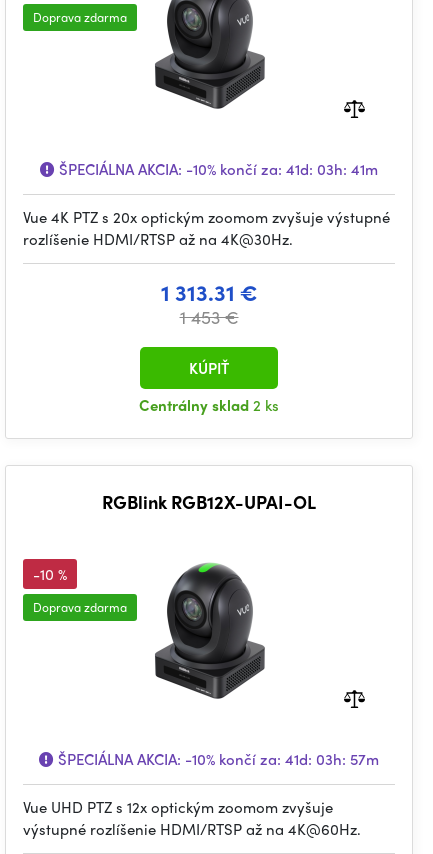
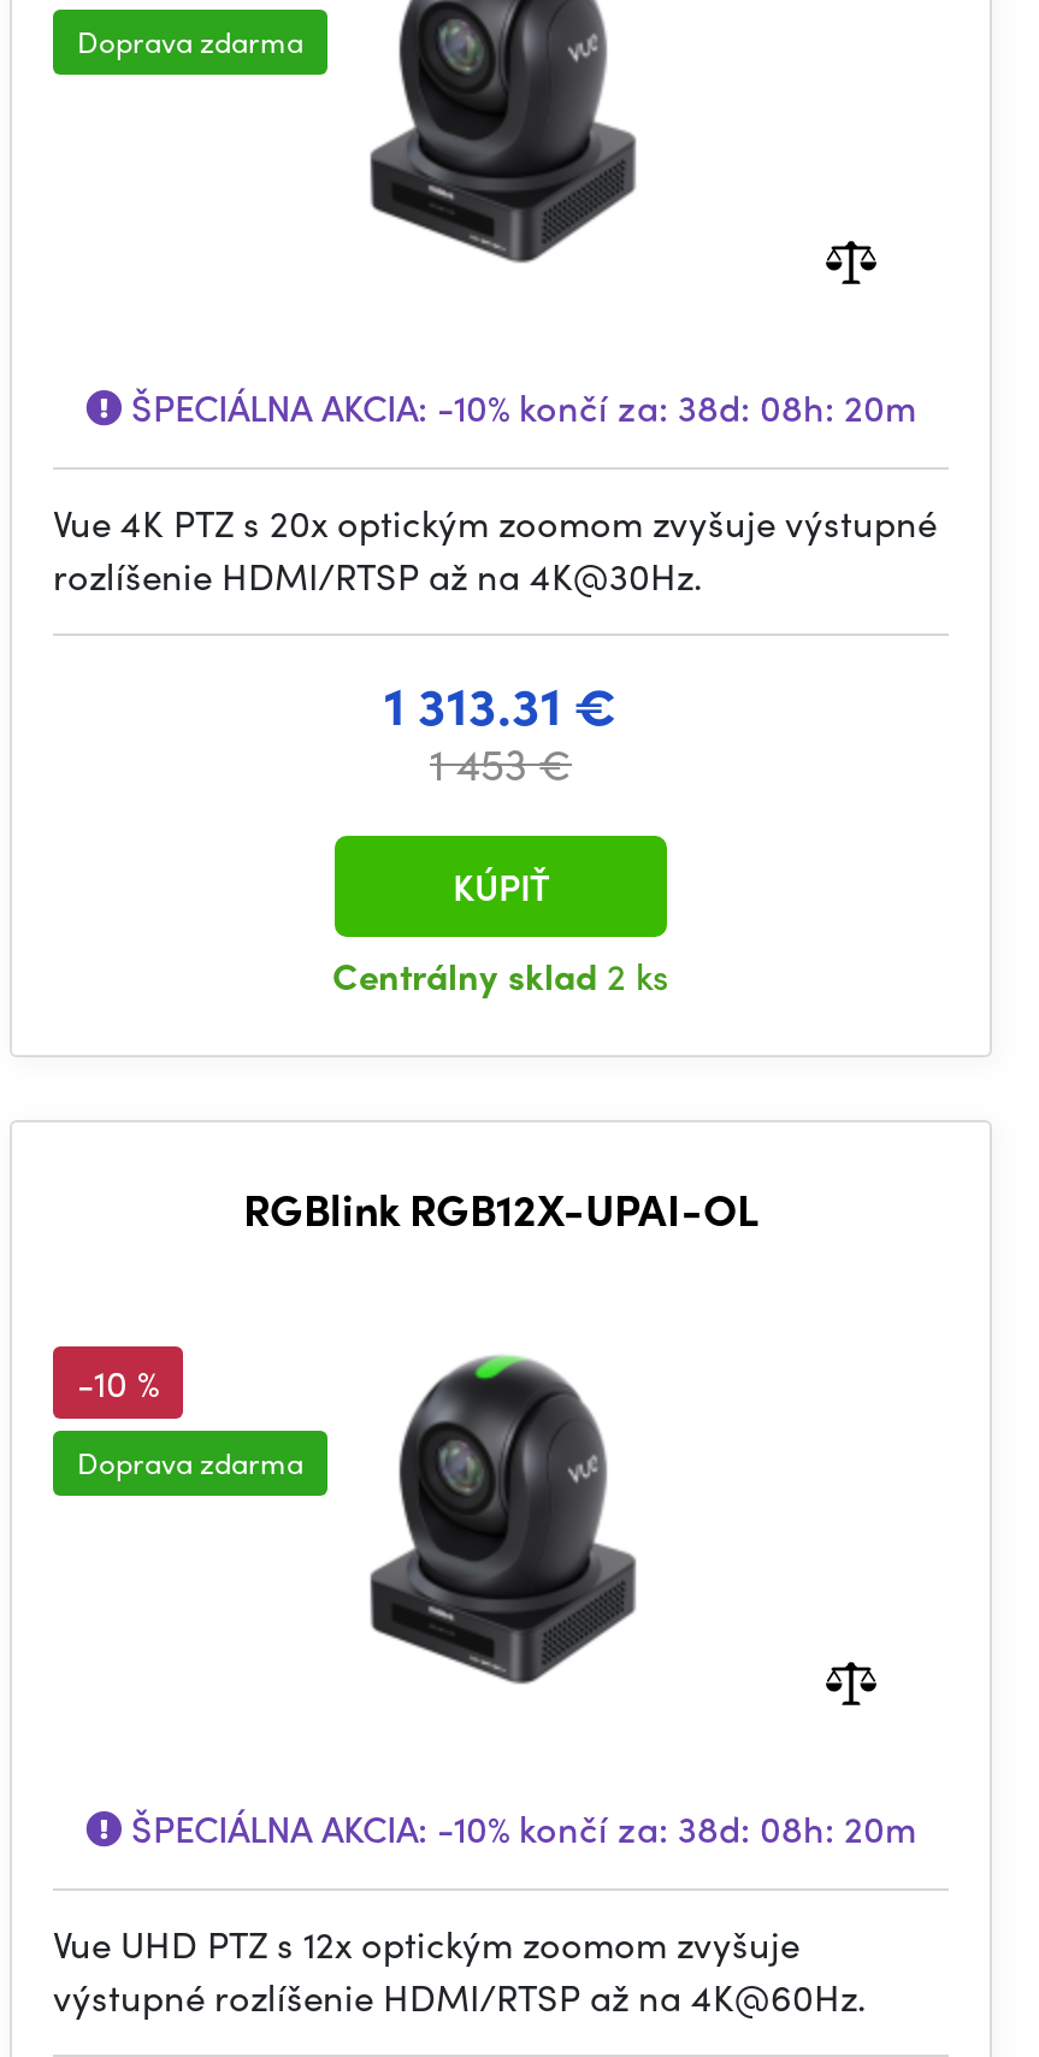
[55,158,378,180] ŠPECIÁLNA AKCIA: -10% končí za: 41d: 03h: 41m -> [122,381,916,434] ŠPECIÁLNA AKCIA: -10% končí za: 38d: 08h: 20m
[54,748,379,770] ŠPECIÁLNA AKCIA: -10% končí za: 41d: 03h: 57m -> [122,1802,916,1855] ŠPECIÁLNA AKCIA: -10% končí za: 38d: 08h: 20m

